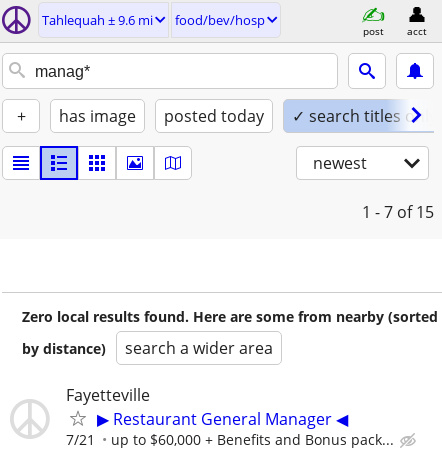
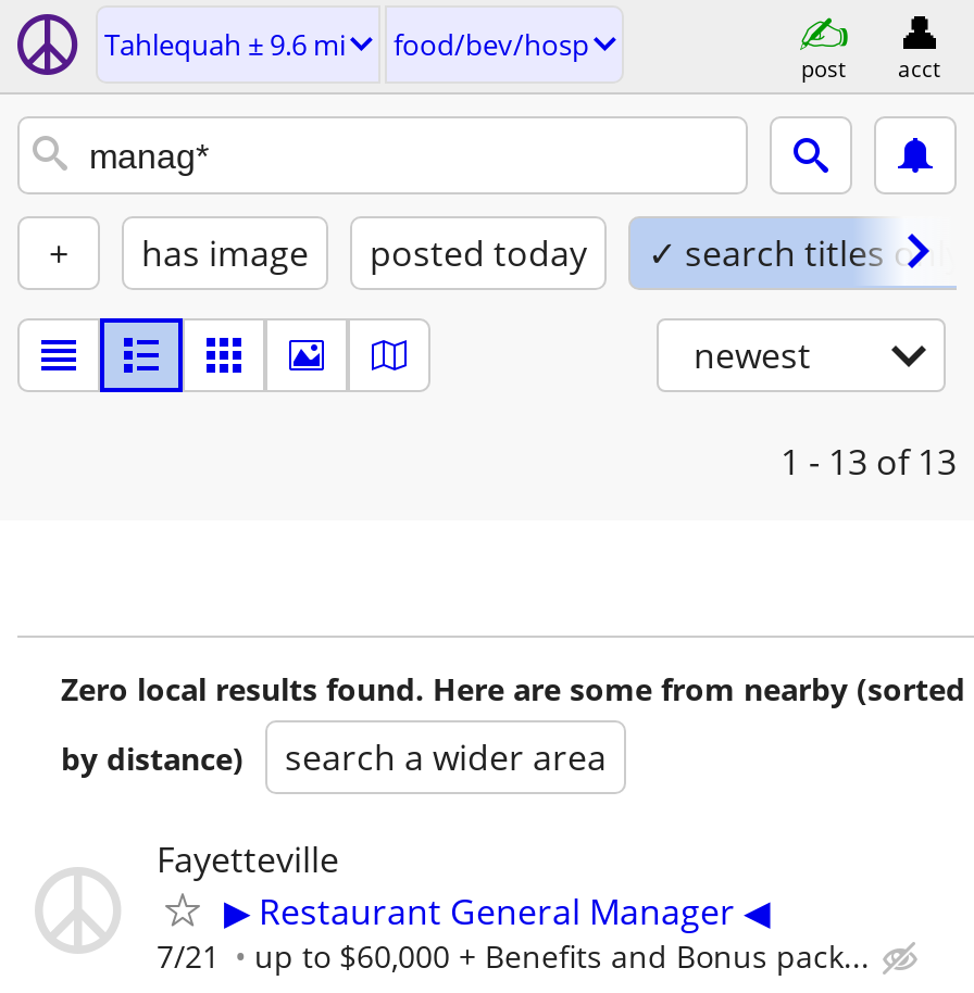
[362,201,434,223] 1 - 7 of 15 -> [781,438,957,486] 1 - 13 of 13

